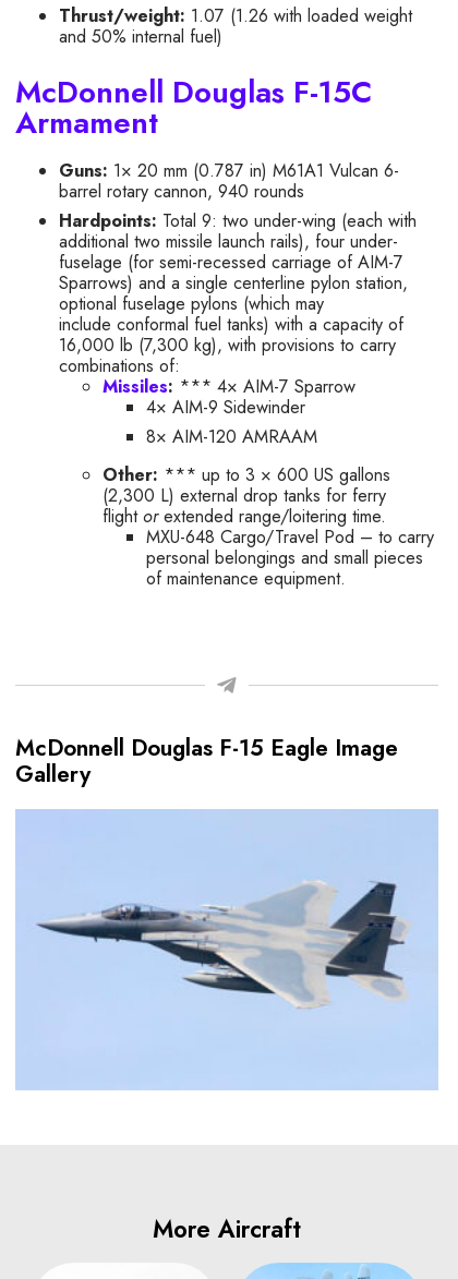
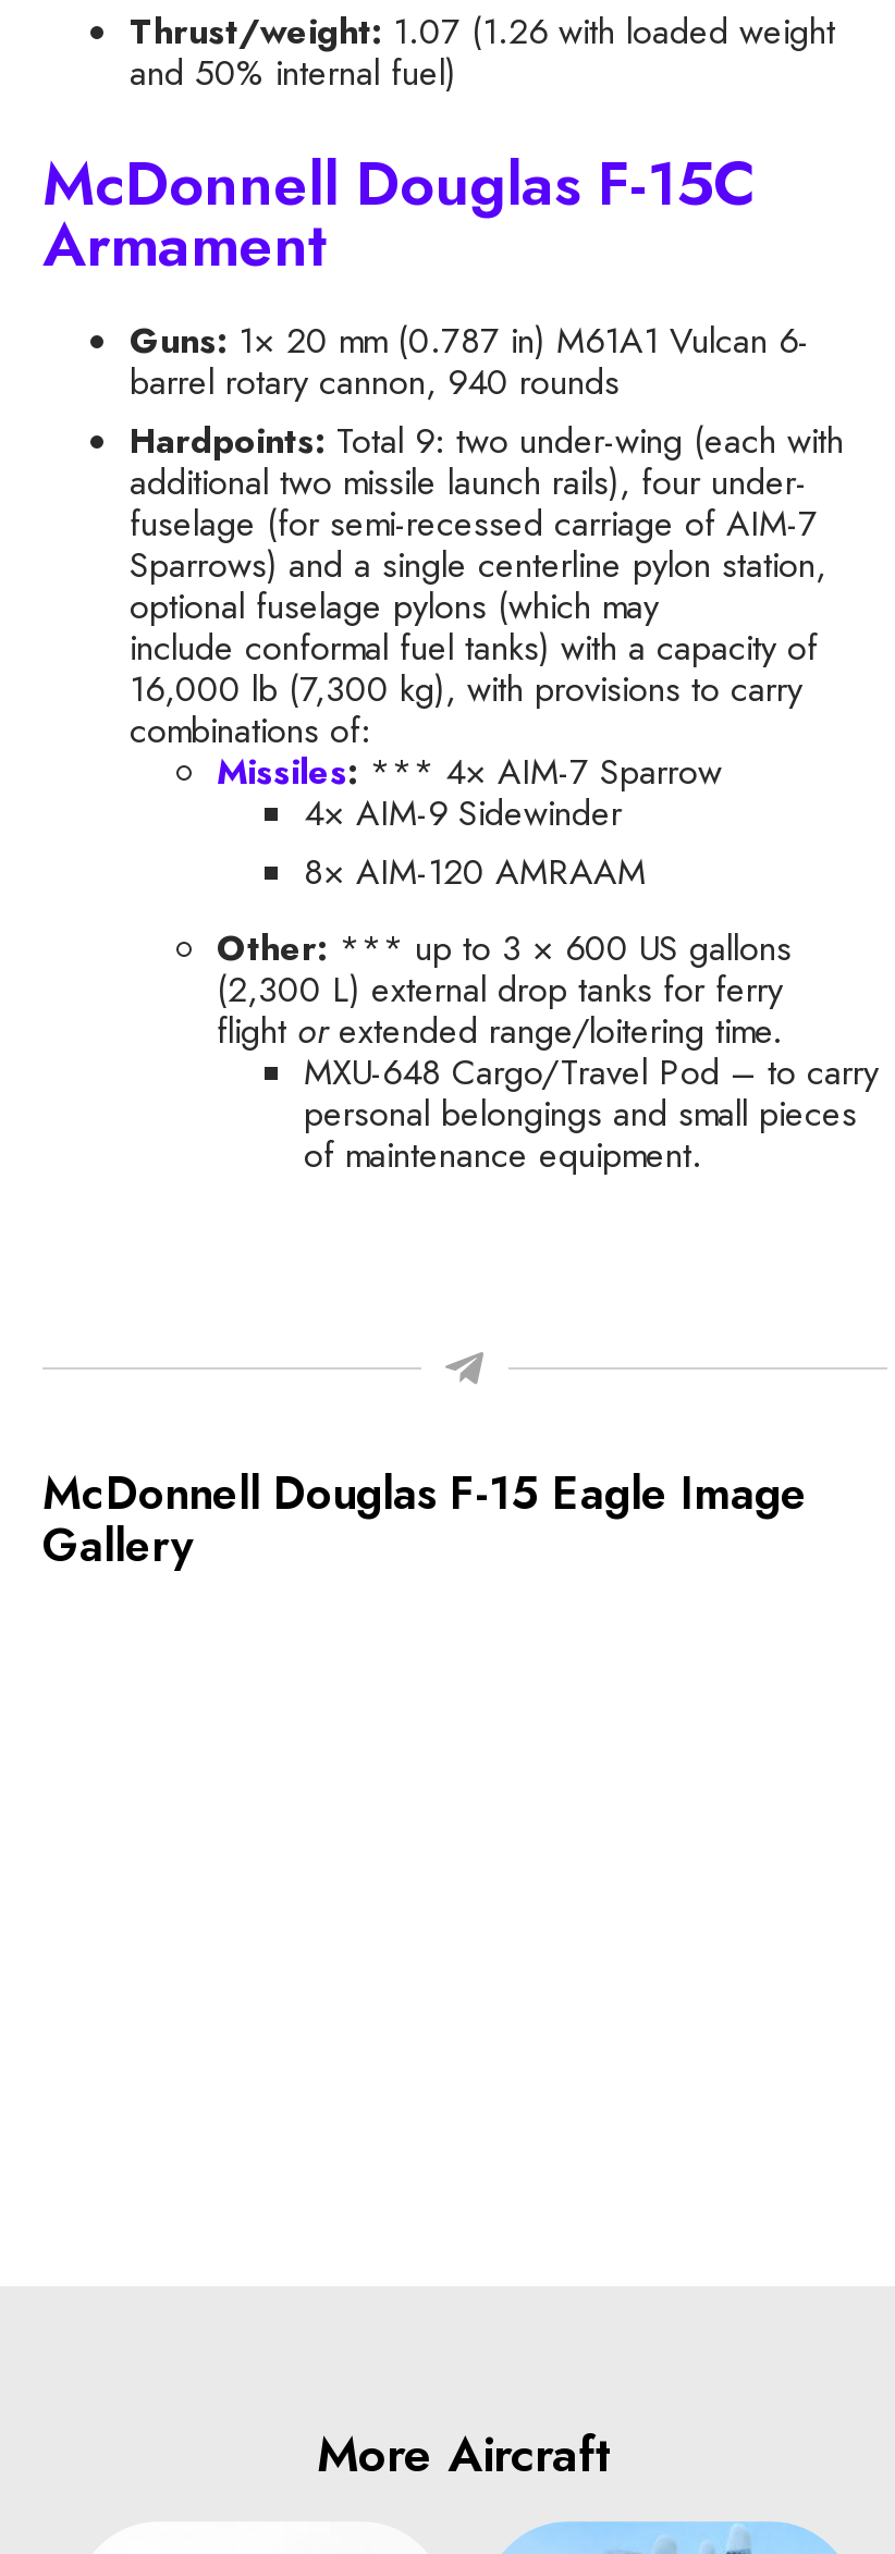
[15,809,438,1090] [image] -> none

